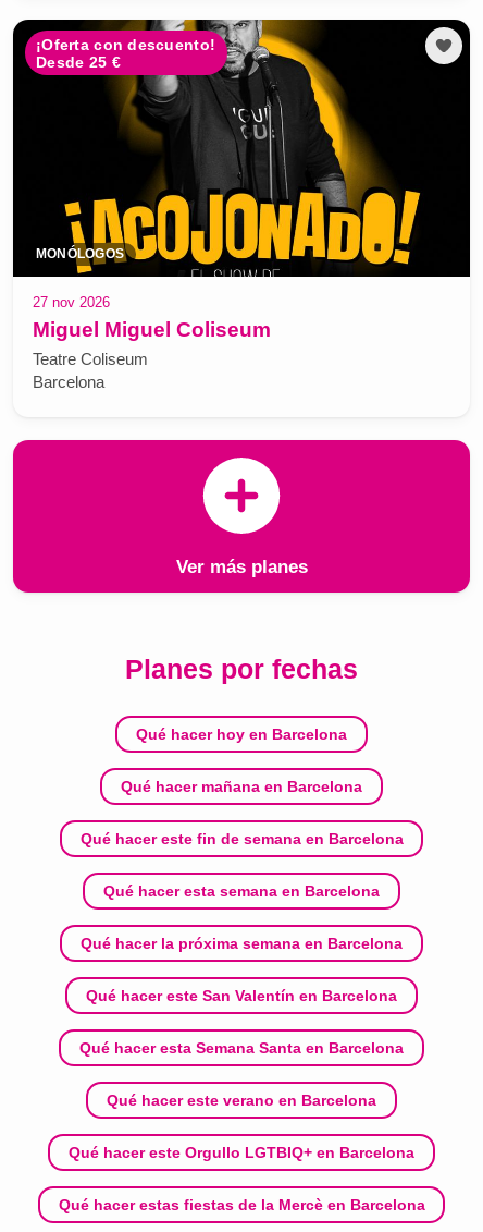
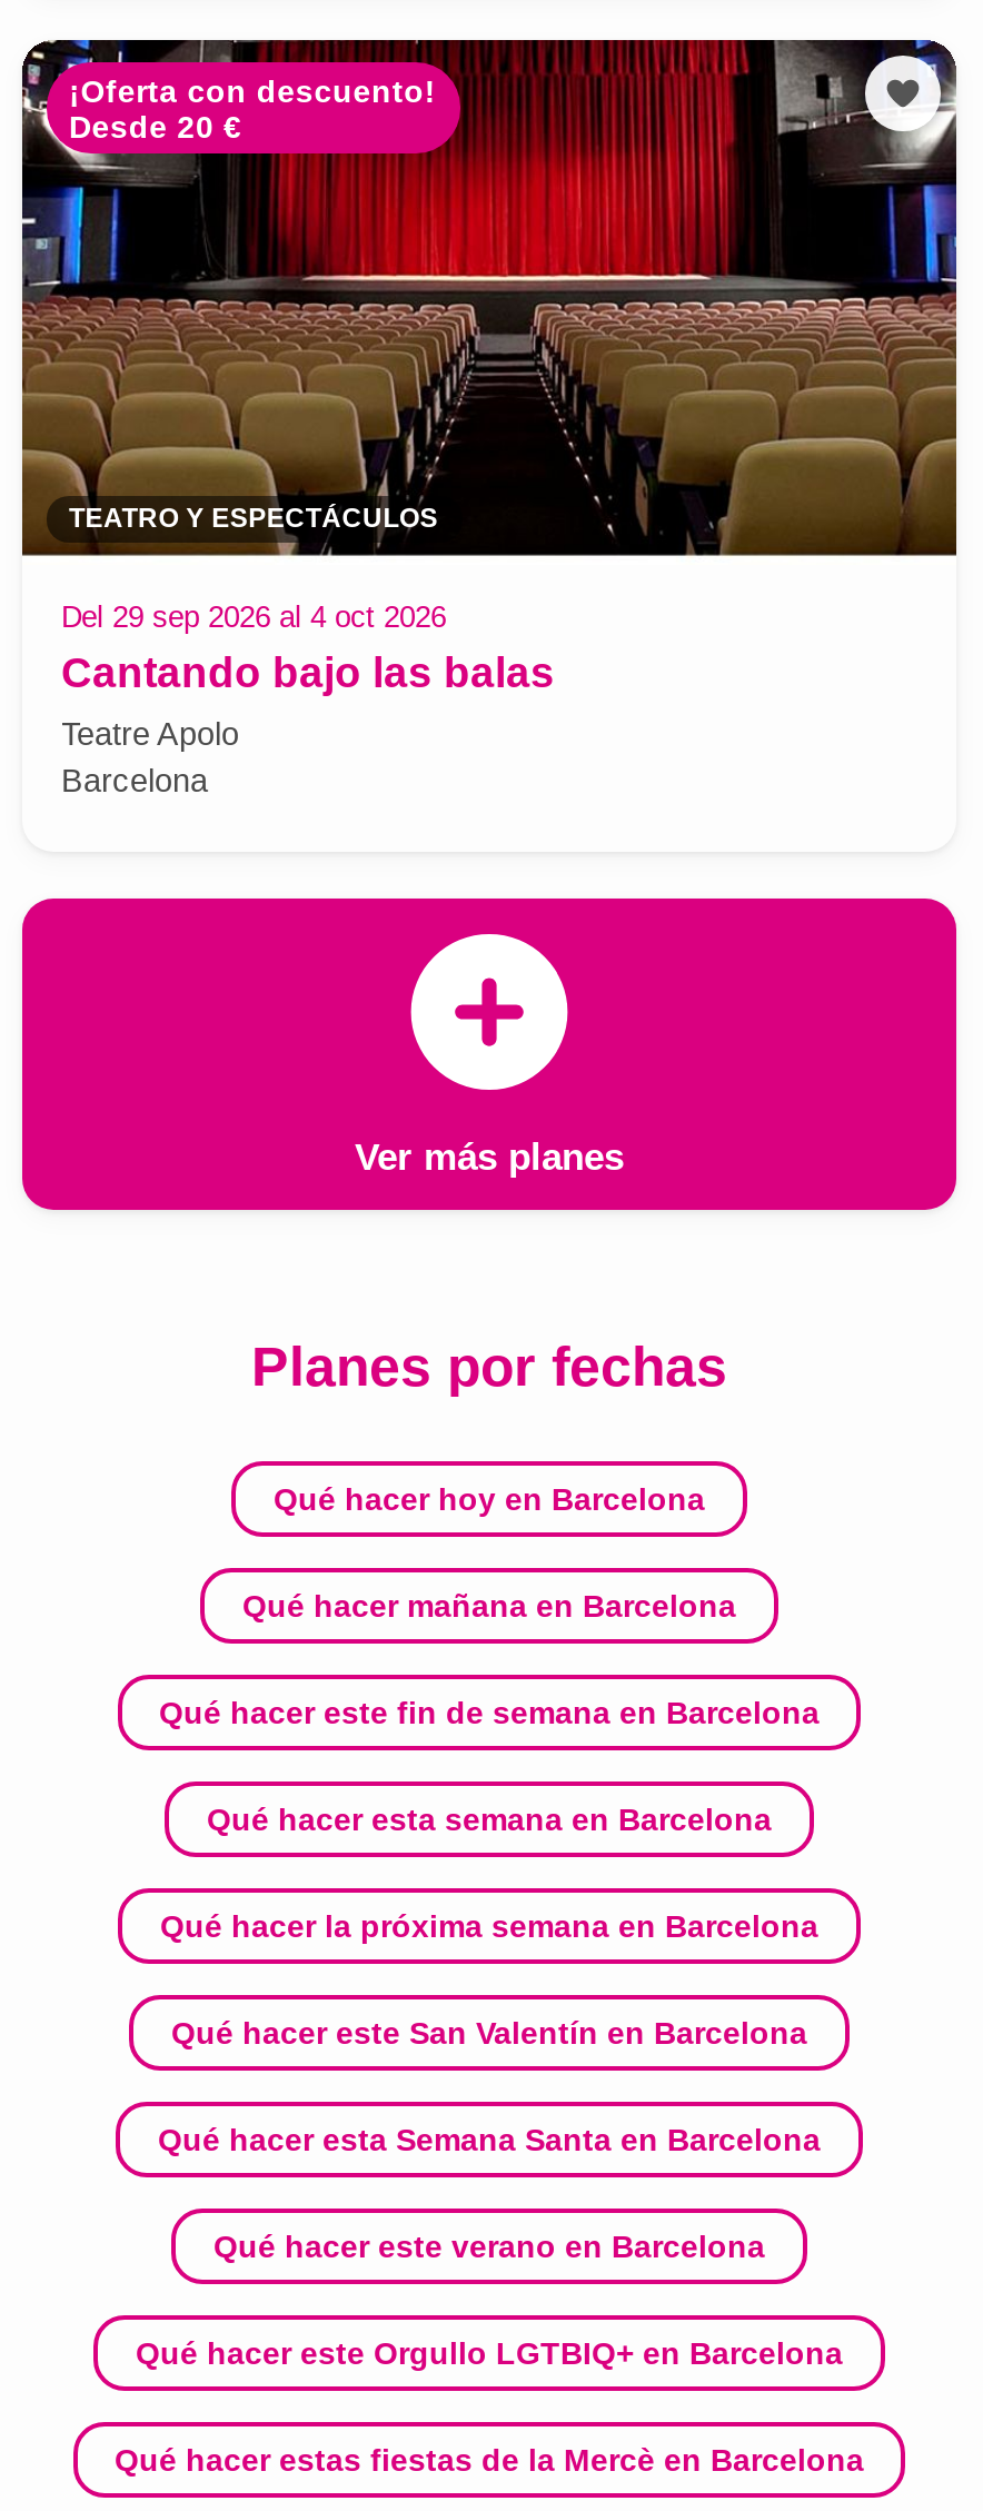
[12,19,471,278] [image] | Desde 25 € -> [20,38,959,565] [image] | Desde 20 €
[36,246,124,262] MONÓLOGOS -> [69,503,438,534] TEATRO Y ESPECTÁCULOS
[32,294,270,368] 27 nov 2026 | Miguel Miguel Coliseum | Teatre Coliseum -> [61,601,555,752] Del 29 sep 2026 al 4 oct 2026 | Cantando bajo las balas | Teatre Apolo

